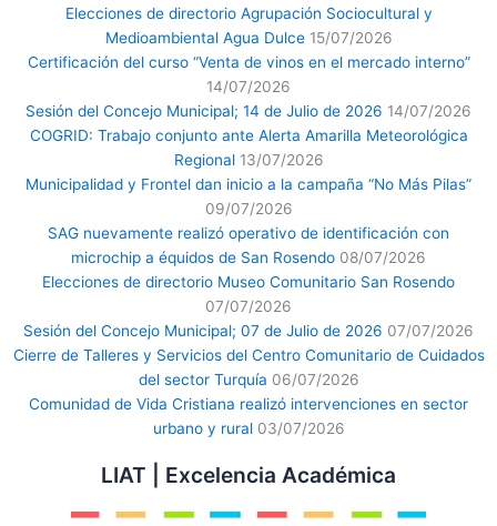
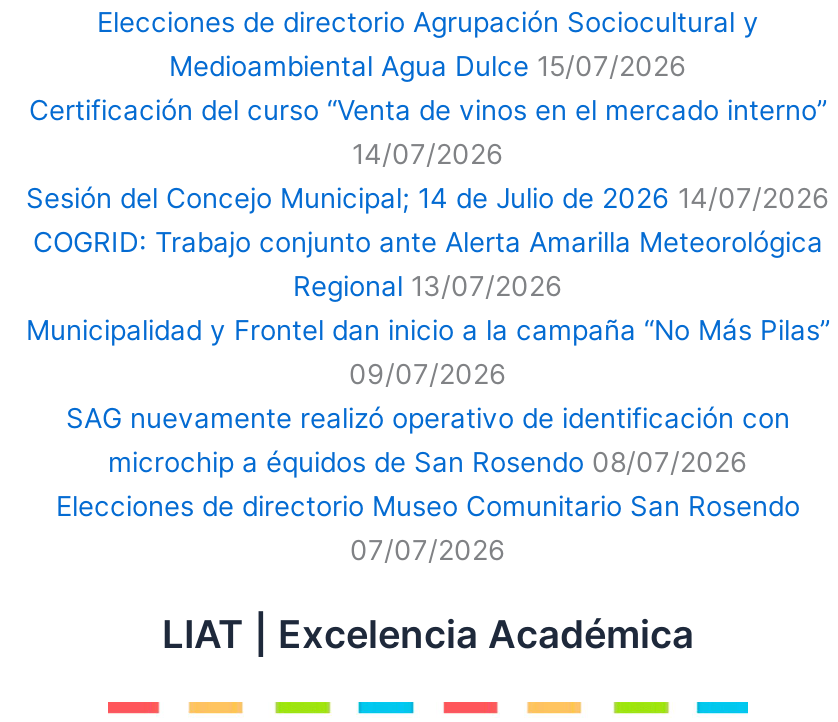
[13,321,484,437] Sesión del Concejo Municipal; 07 de Julio de 2026 07/07/2026 | Cierre de Talleres y Servicios del Centro Comunitario de Cuidados | del sector Turquía 06/07/2026 | Comunidad de Vida Cristiana realizó intervenciones en sector | urbano y rural 03/07/2026 -> none

